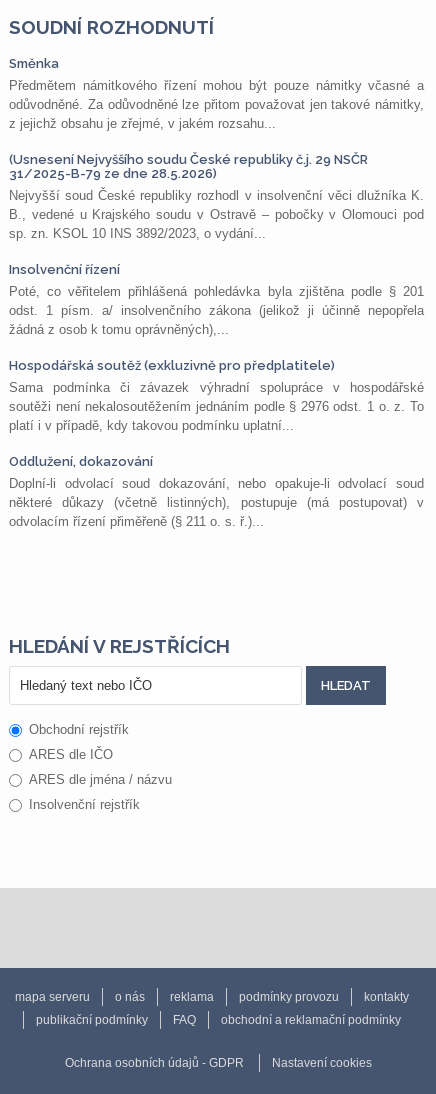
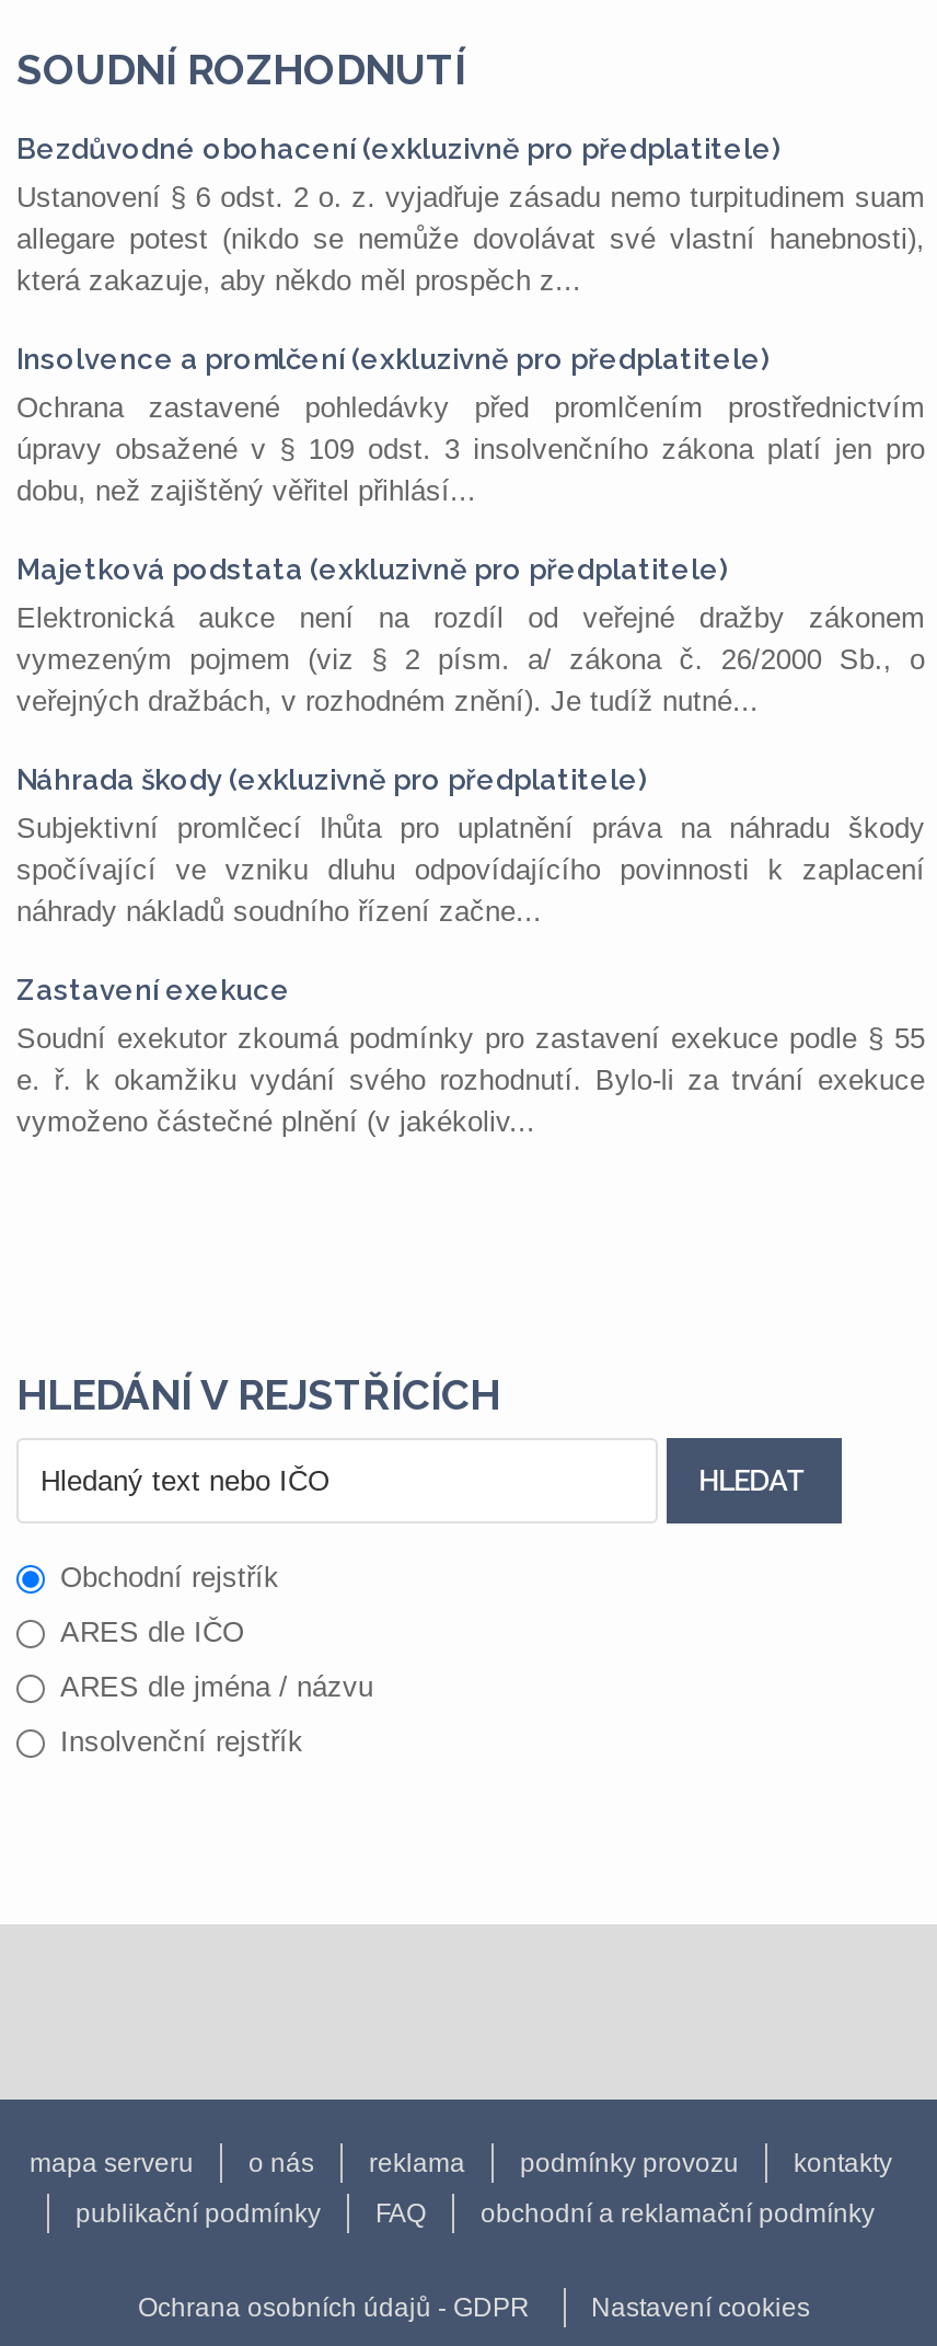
[9,56,59,71] Směnka -> [16,133,780,165] Bezdůvodné obohacení (exkluzivně pro předplatitele)
[9,78,424,131] Předmětem námitkového řízení mohou být pouze námitky včasné a | odůvodněné. Za odůvodněné lze přitom považovat jen takové námitky, | z jejichž obsahu je zřejmé, v jakém rozsahu... -> [16,181,925,297] Ustanovení § 6 odst. 2 o. z. vyjadřuje zásadu nemo turpitudinem suam | allegare potest (nikdo se nemůže dovolávat své vlastní hanebnosti), | která zakazuje, aby někdo měl prospěch z...
[9,152,368,181] (Usnesení Nejvyššího soudu České republiky č.j. 29 NSČR | 31/2025-B-79 ze dne 28.5.2026) -> [16,343,770,376] Insolvence a promlčení (exkluzivně pro předplatitele)
[9,188,424,241] Nejvyšší soud České republiky rozhodl v insolvenční věci dlužníka K. | B., vedené u Krajského soudu v Ostravě – pobočky v Olomouci pod | sp. zn. KSOL 10 INS 3892/2023, o vydání... -> [16,391,925,507] Ochrana zastavené pohledávky před promlčením prostřednictvím | úpravy obsažené v § 109 odst. 3 insolvenčního zákona platí jen pro | dobu, než zajištěný věřitel přihlásí...
[9,262,120,277] Insolvenční řízení -> [16,553,728,586] Majetková podstata (exkluzivně pro předplatitele)
[9,284,424,337] Poté, co věřitelem přihlášená pohledávka byla zjištěna podle § 201 | odst. 1 písm. a/ insolvenčního zákona (jelikož ji účinně nepopřela | žádná z osob k tomu oprávněných),... -> [16,601,925,717] Elektronická aukce není na rozdíl od veřejné dražby zákonem | vymezeným pojmem (viz § 2 písm. a/ zákona č. 26/2000 Sb., o | veřejných dražbách, v rozhodném znění). Je tudíž nutné...
[9,358,335,373] Hospodářská soutěž (exkluzivně pro předplatitele) -> [16,763,647,796] Náhrada škody (exkluzivně pro předplatitele)
[9,380,424,433] Sama podmínka či závazek výhradní spolupráce v hospodářské | soutěži není nekalosoutěžením jednáním podle § 2976 odst. 1 o. z. To | platí i v případě, kdy takovou podmínku uplatní... -> [16,812,925,928] Subjektivní promlčecí lhůta pro uplatnění práva na náhradu škody | spočívající ve vzniku dluhu odpovídajícího povinnosti k zaplacení | náhrady nákladů soudního řízení začne...
[9,454,153,469] Oddlužení, dokazování -> [16,974,290,1007] Zastavení exekuce
[9,476,424,529] Doplní-li odvolací soud dokazování, nebo opakuje-li odvolací soud | některé důkazy (včetně listinných), postupuje (má postupovat) v | odvolacím řízení přiměřeně (§ 211 o. s. ř.)... -> [16,1022,925,1138] Soudní exekutor zkoumá podmínky pro zastavení exekuce podle § 55 | e. ř. k okamžiku vydání svého rozhodnutí. Bylo-li za trvání exekuce | vymoženo částečné plnění (v jakékoliv...

